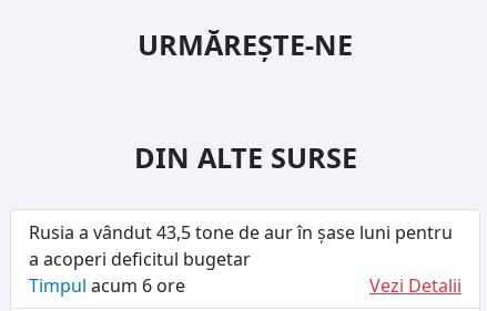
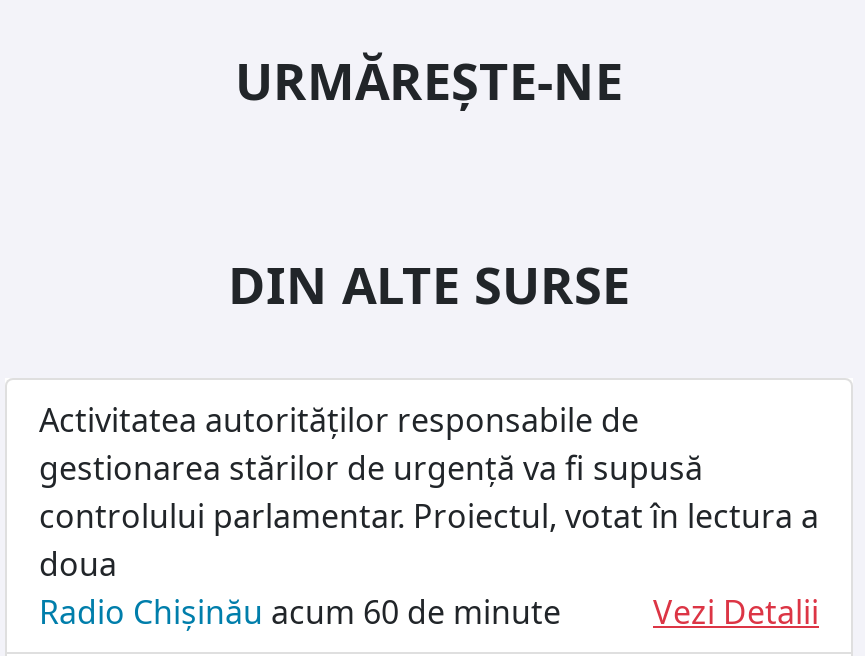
[29,220,453,297] Rusia a vândut 43,5 tone de aur în șase luni pentru | a acoperi deficitul bugetar | Timpul acum 6 ore -> [39,398,819,634] Activitatea autorităților responsabile de | gestionarea stărilor de urgență va fi supusă | controlului parlamentar. Proiectul, votat în lectura a | doua | Radio Chișinău acum 60 de minute

